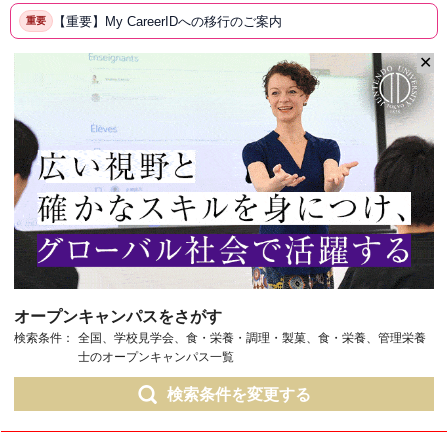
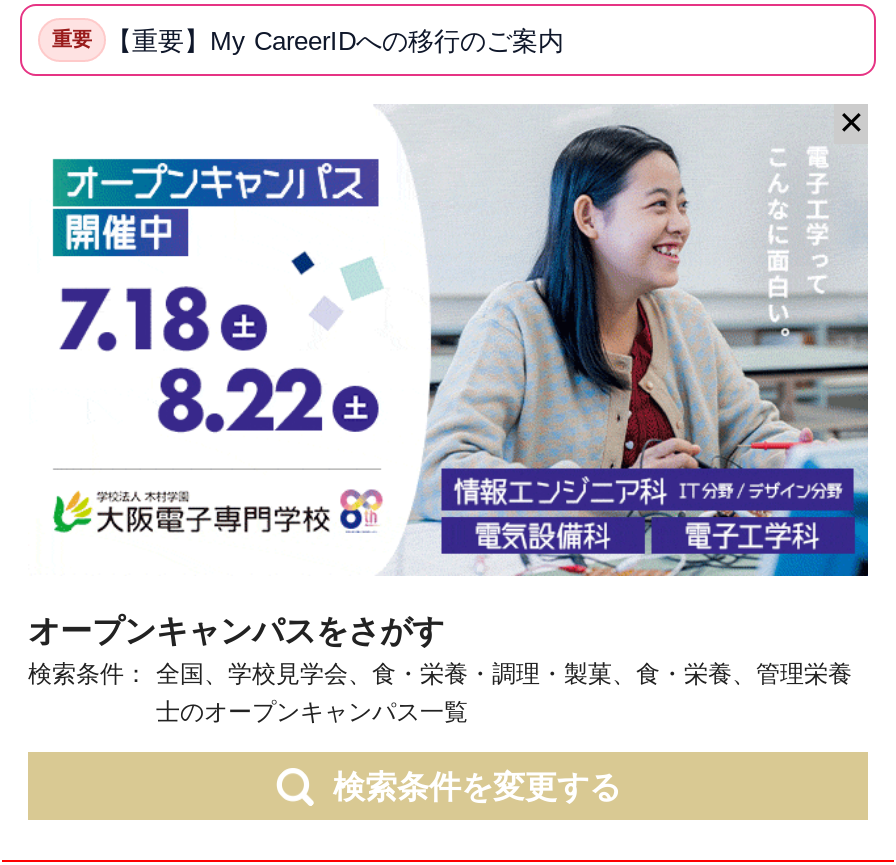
[13,52,435,290] [image] -> [28,104,870,578] [image]

